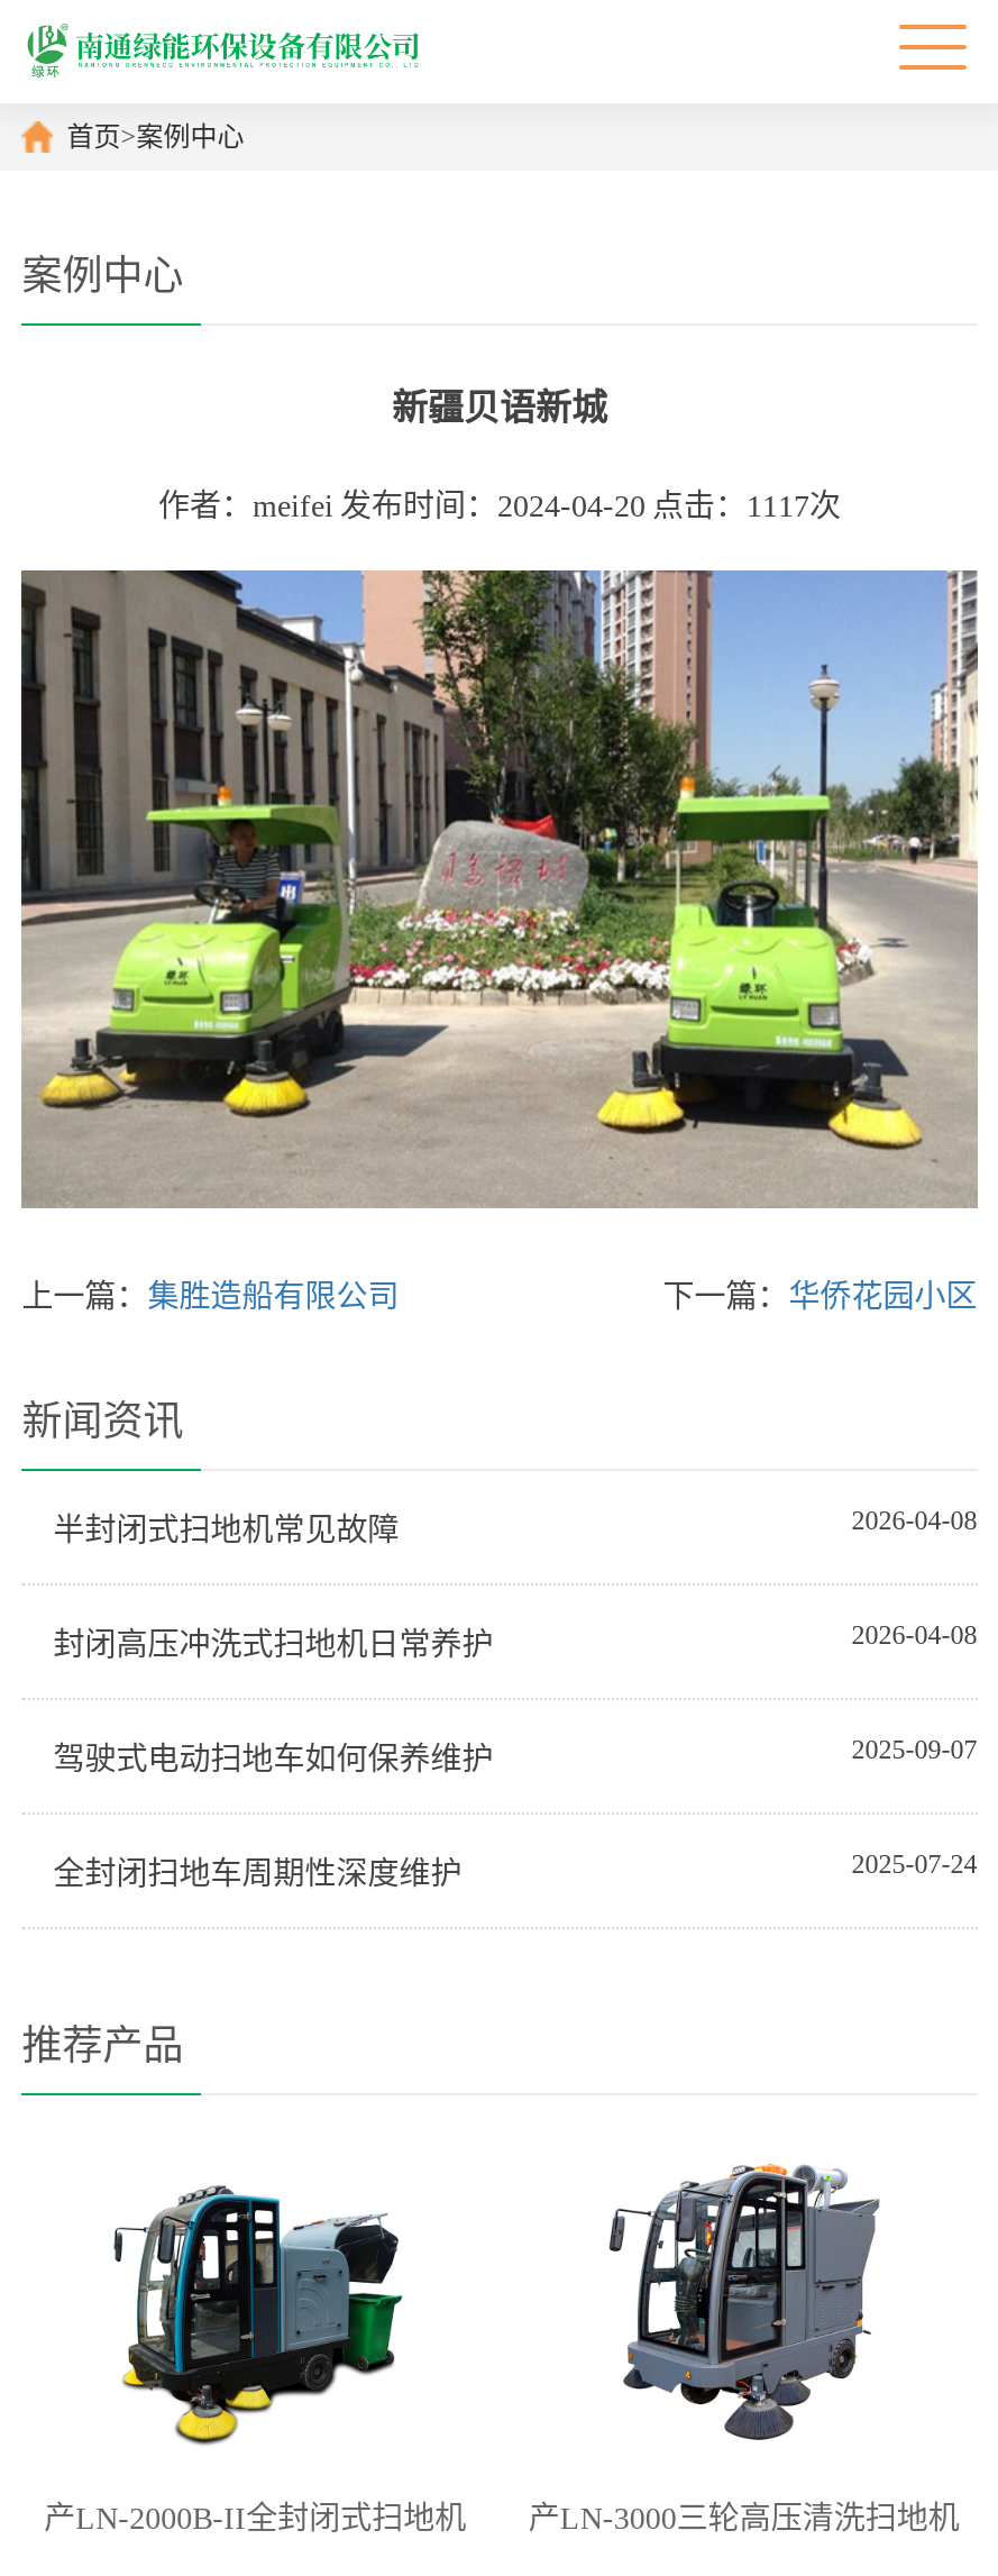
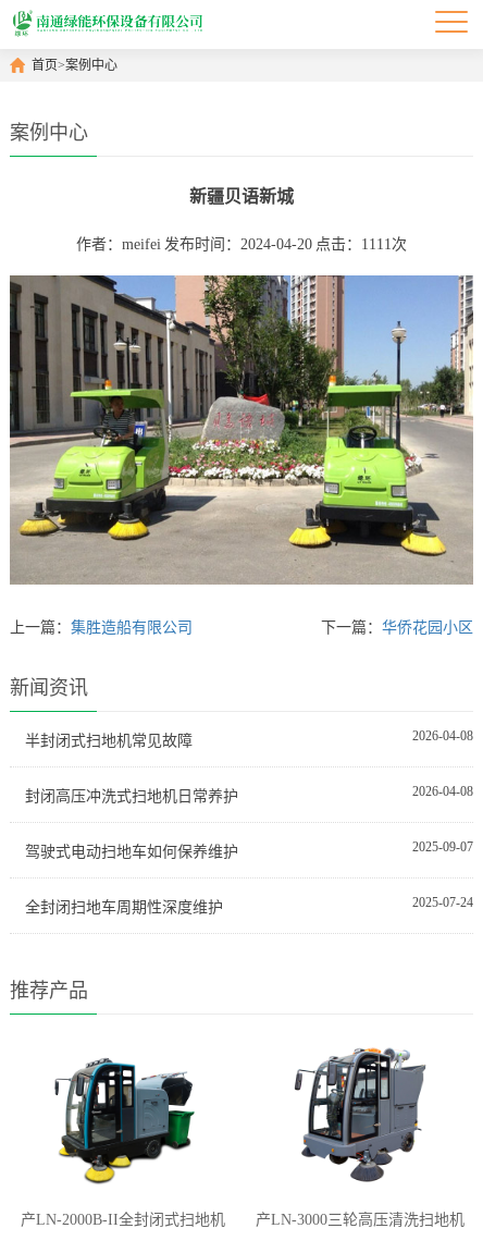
[158,490,841,523] 作者：meifei 发布时间：2024-04-20 点击：1117次 -> [76,236,407,253] 作者：meifei 发布时间：2024-04-20 点击：1111次

